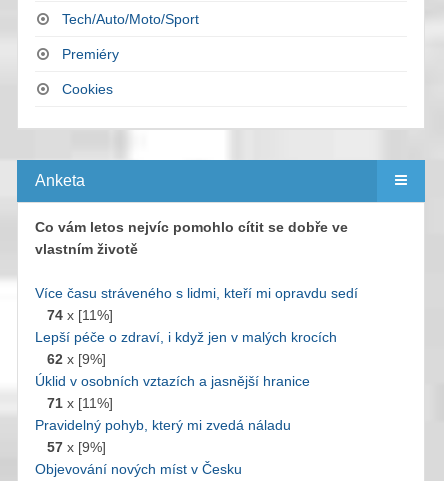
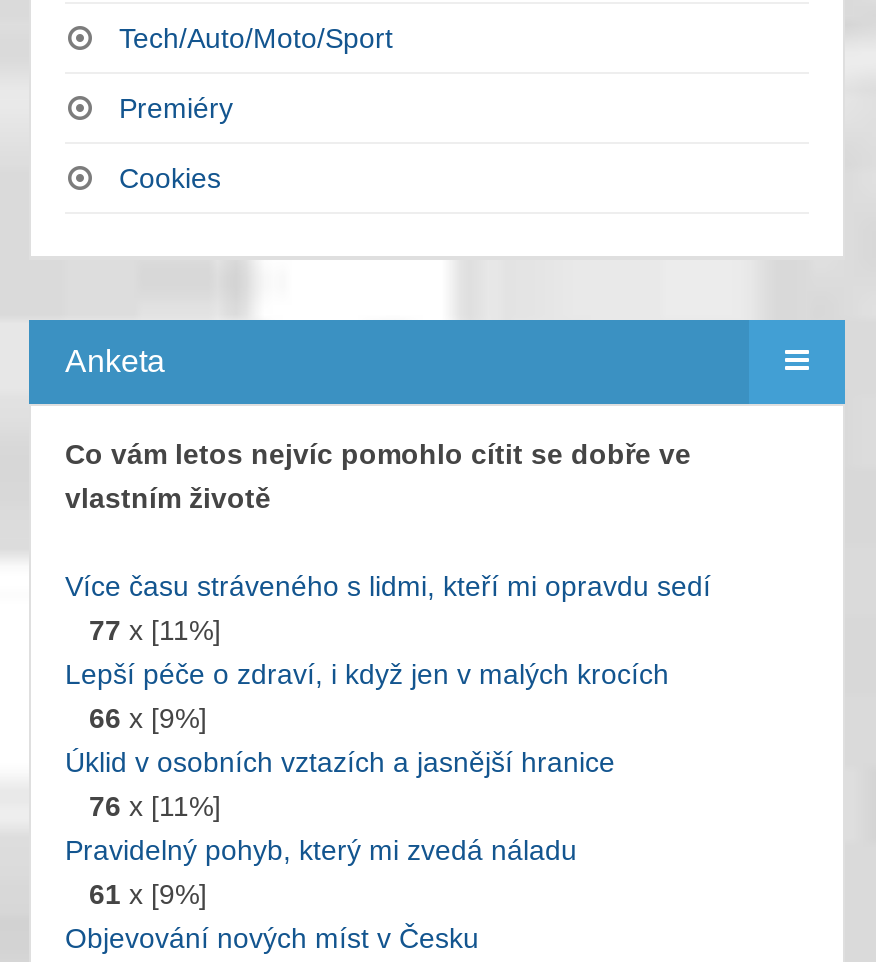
[47,307,113,323] 74 x [11%] -> [89,614,221,646] 77 x [11%]
[47,351,106,367] 62 x [9%] -> [89,702,207,734] 66 x [9%]
[47,395,113,411] 71 x [11%] -> [89,790,221,822] 76 x [11%]
[47,439,106,455] 57 x [9%] -> [89,878,207,910] 61 x [9%]

